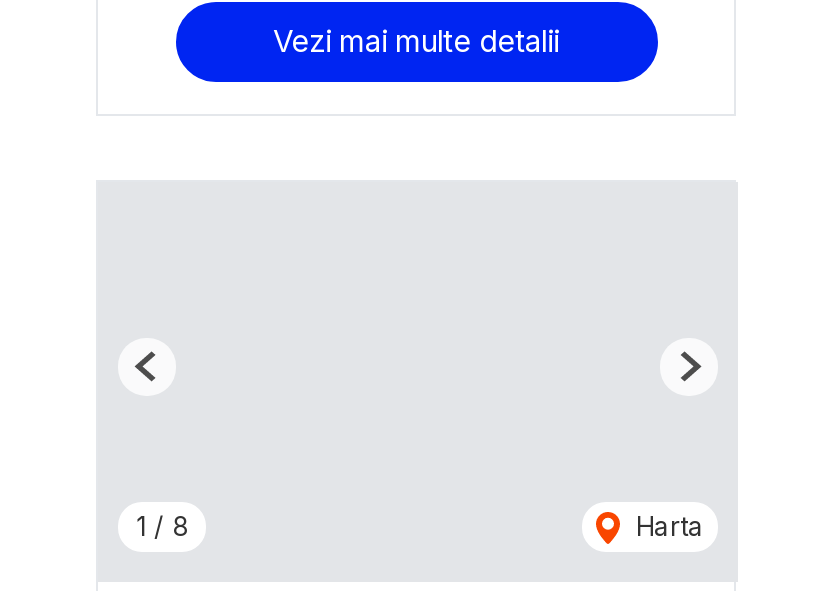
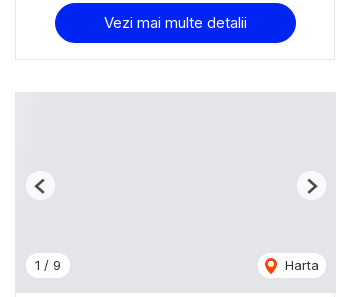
[136,510,188,542] 1 / 8 -> [35,257,61,273] 1 / 9

